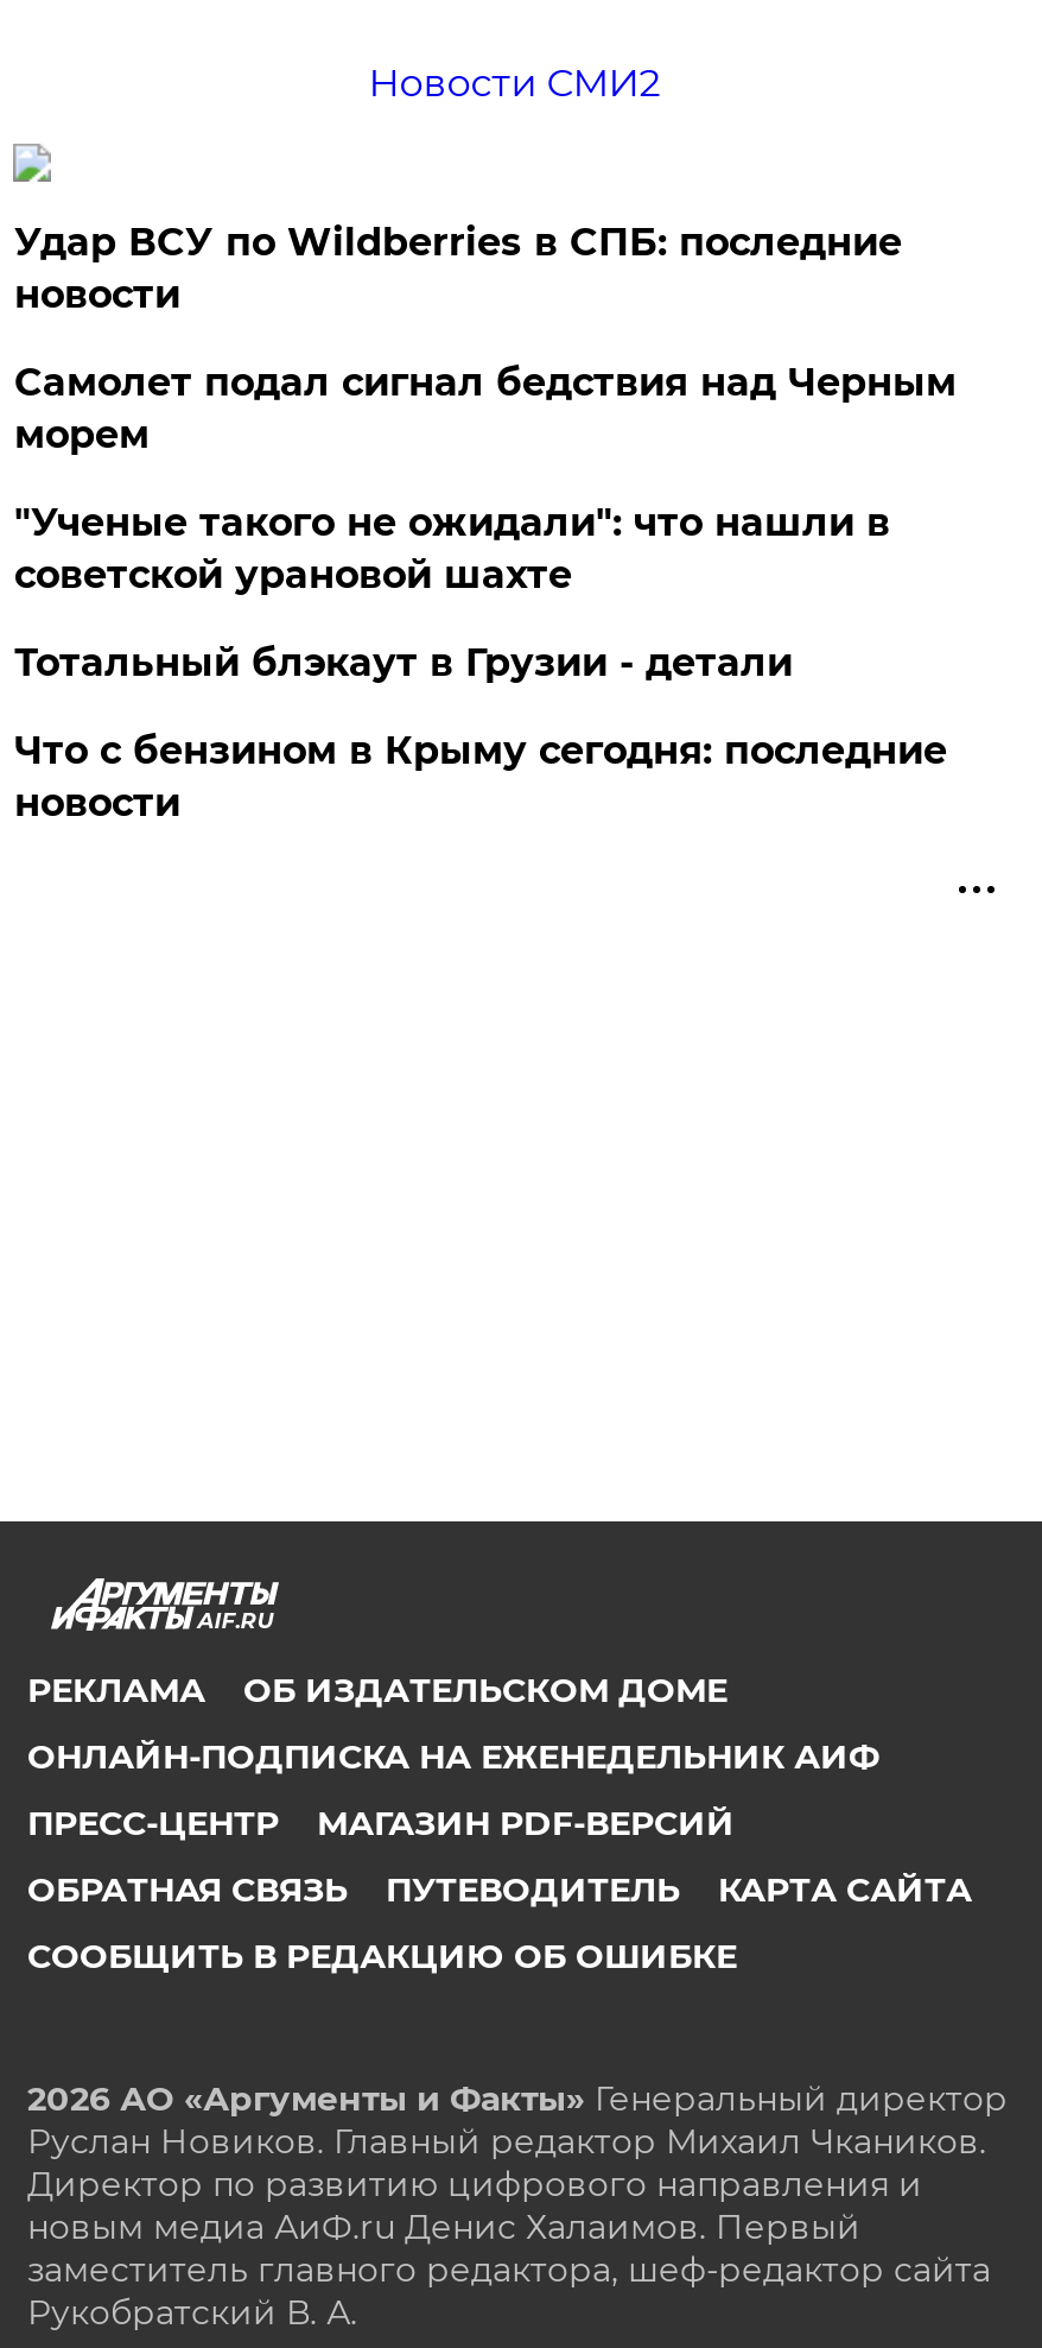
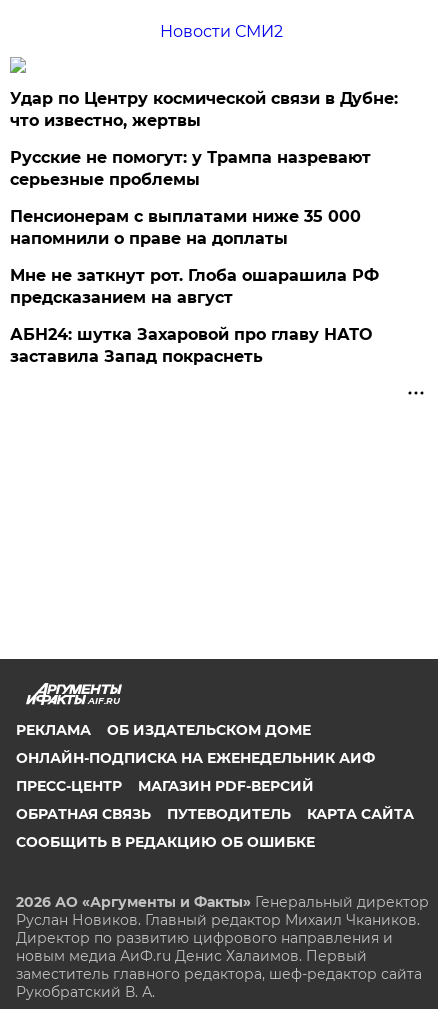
[14,219,902,317] Удар ВСУ по Wildberries в СПБ: последние | новости -> [10,89,398,130] Удар по Центру космической связи в Дубне: | что известно, жертвы
[14,360,956,457] Самолет подал сигнал бедствия над Черным | морем -> [10,148,371,189] Русские не помогут: у Трампа назревают | серьезные проблемы
[14,500,890,597] "Ученые такого не ожидали": что нашли в | советской урановой шахте -> [10,207,361,248] Пенсионерам с выплатами ниже 35 000 | напомнили о праве на доплаты
[14,640,793,685] Тотальный блэкаут в Грузии - детали -> [10,266,379,307] Мне не заткнут рот. Глоба ошарашила РФ | предсказанием на август
[14,728,947,825] Что с бензином в Крыму сегодня: последние | новости -> [10,325,372,366] АБН24: шутка Захаровой про главу НАТО | заставила Запад покраснеть

